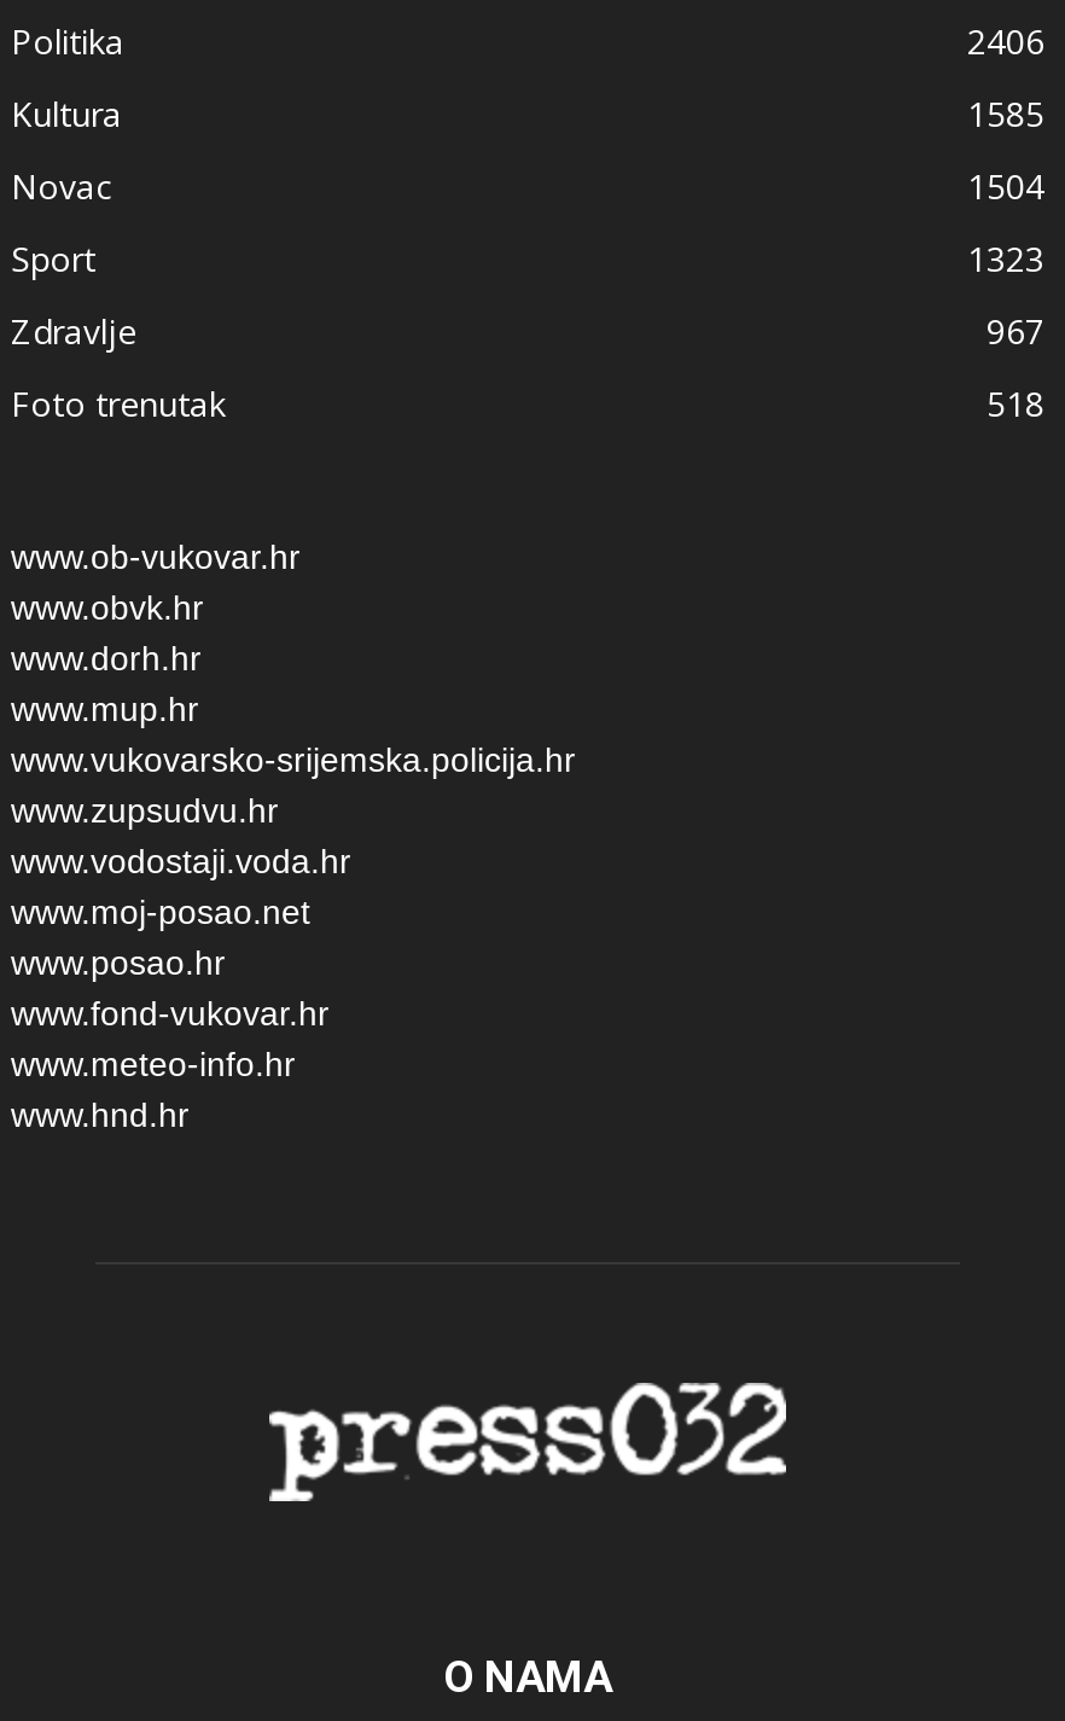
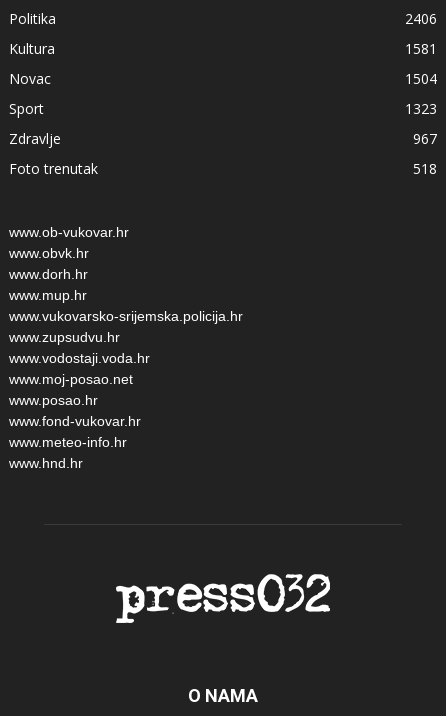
[967,90,1044,136] 1585 -> [405,39,437,58] 1581

